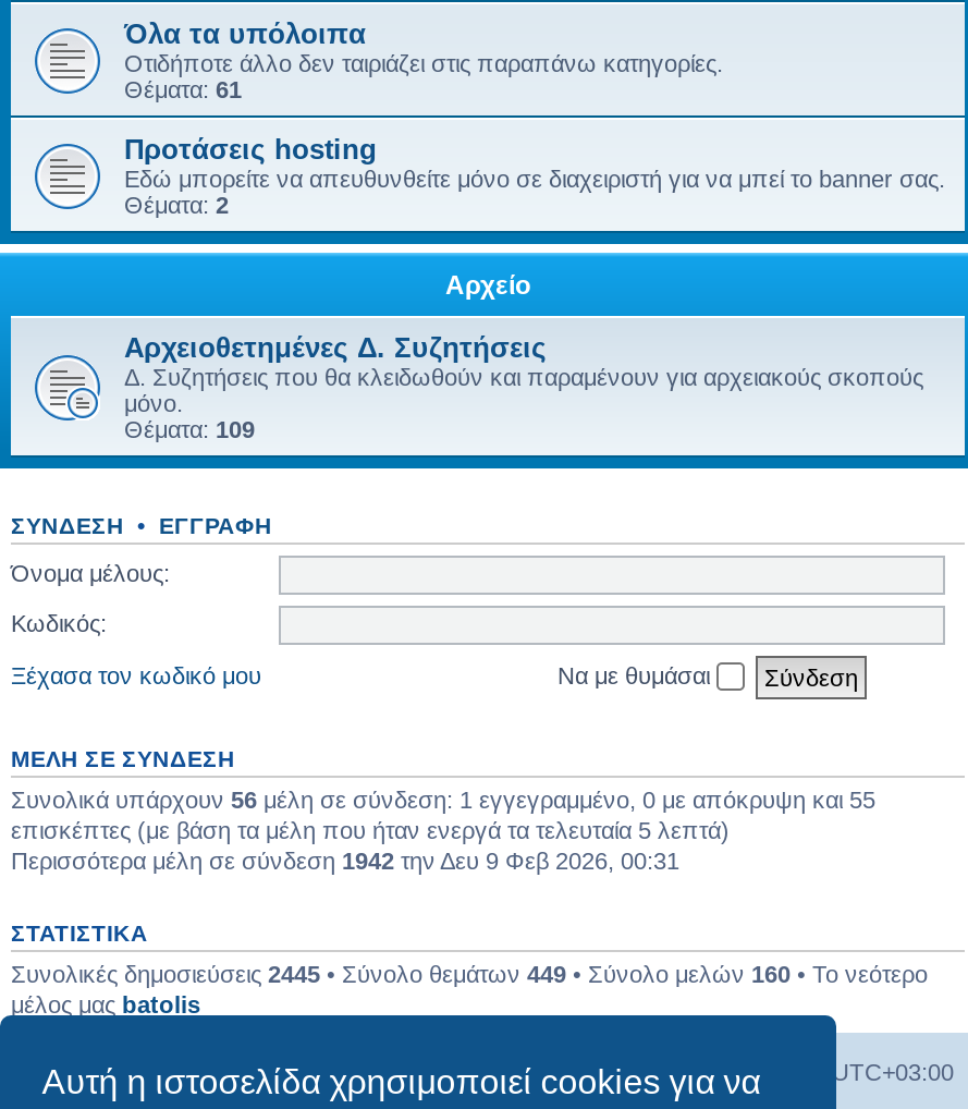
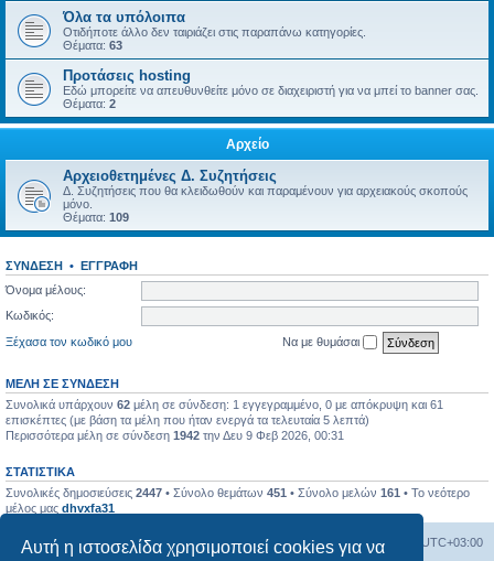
[124,76,242,102] Θέματα: 61 -> [63,38,122,52] Θέματα: 63
[11,787,875,813] Συνολικά υπάρχουν 56 μέλη σε σύνδεση: 1 εγγεγραμμένο, 0 με απόκρυψη και 55 -> [6,398,443,411] Συνολικά υπάρχουν 62 μέλη σε σύνδεση: 1 εγγεγραμμένο, 0 με απόκρυψη και 61
[11,961,928,988] Συνολικές δημοσιεύσεις 2445 • Σύνολο θεμάτων 449 • Σύνολο μελών 160 • Το νεότερο -> [6,486,470,500] Συνολικές δημοσιεύσεις 2447 • Σύνολο θεμάτων 451 • Σύνολο μελών 161 • Το νεότερο
[11,992,200,1018] μέλος μας batolis -> [6,502,115,515] μέλος μας dhvxfa31

